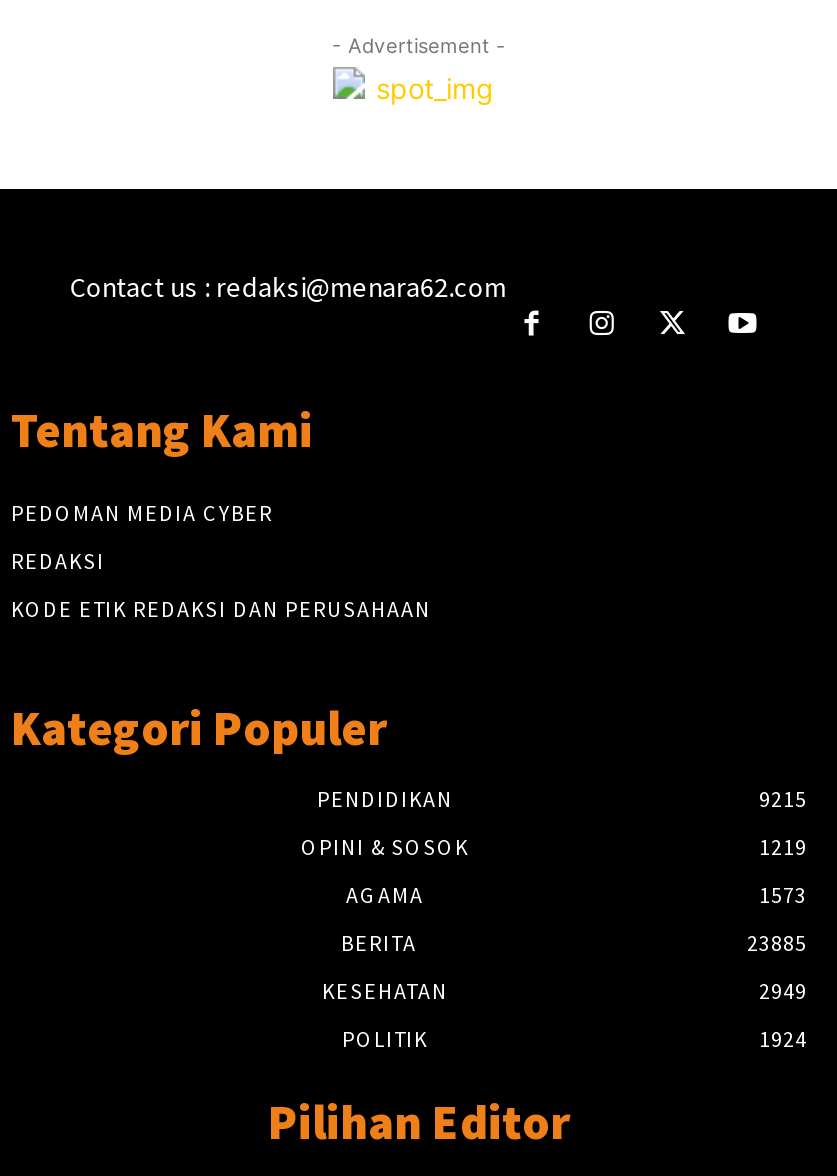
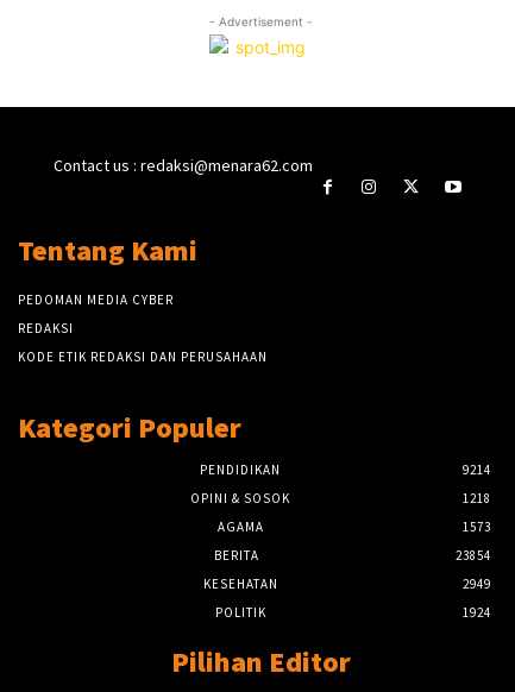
[759,785,807,813] 9215 -> [463,462,491,478] 9214
[759,833,807,861] 1219 -> [463,490,491,507] 1218
[747,929,807,957] 23885 -> [456,547,491,564] 23854

